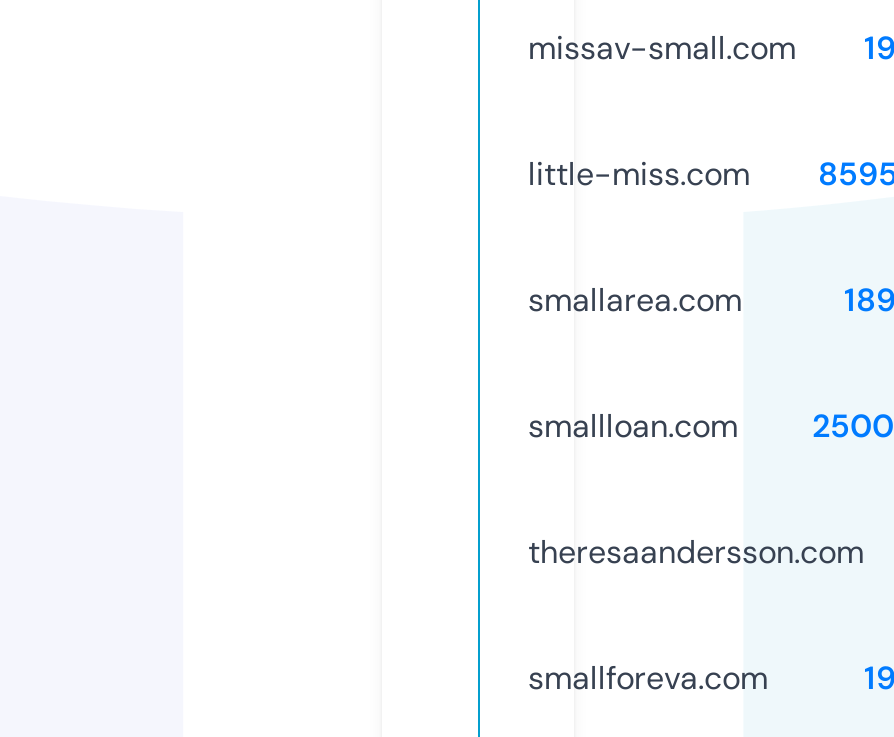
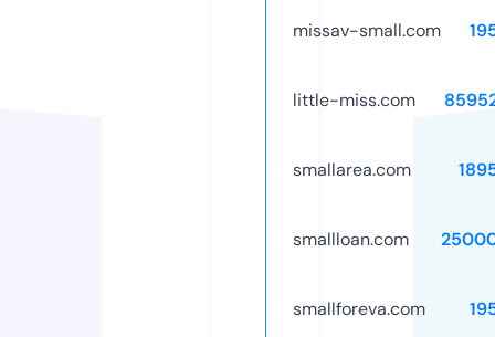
[528,531,864,573] theresaandersson.com -> none

